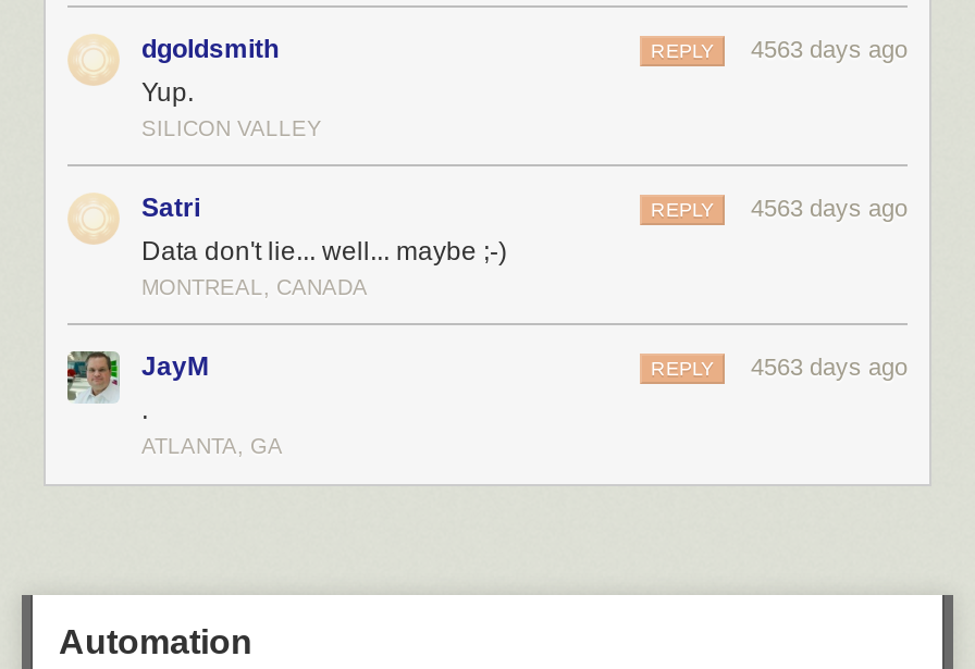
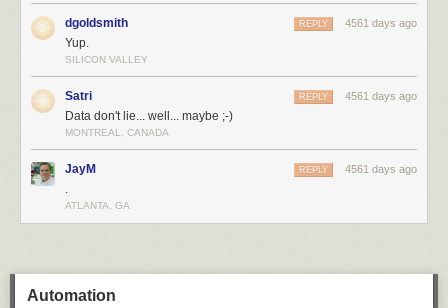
[651,36,908,62] REPLY 4563 days ago -> [299,17,417,29] REPLY 4561 days ago
[651,195,908,221] REPLY 4563 days ago -> [299,90,417,102] REPLY 4561 days ago
[651,354,908,380] REPLY 4563 days ago -> [299,163,417,175] REPLY 4561 days ago

